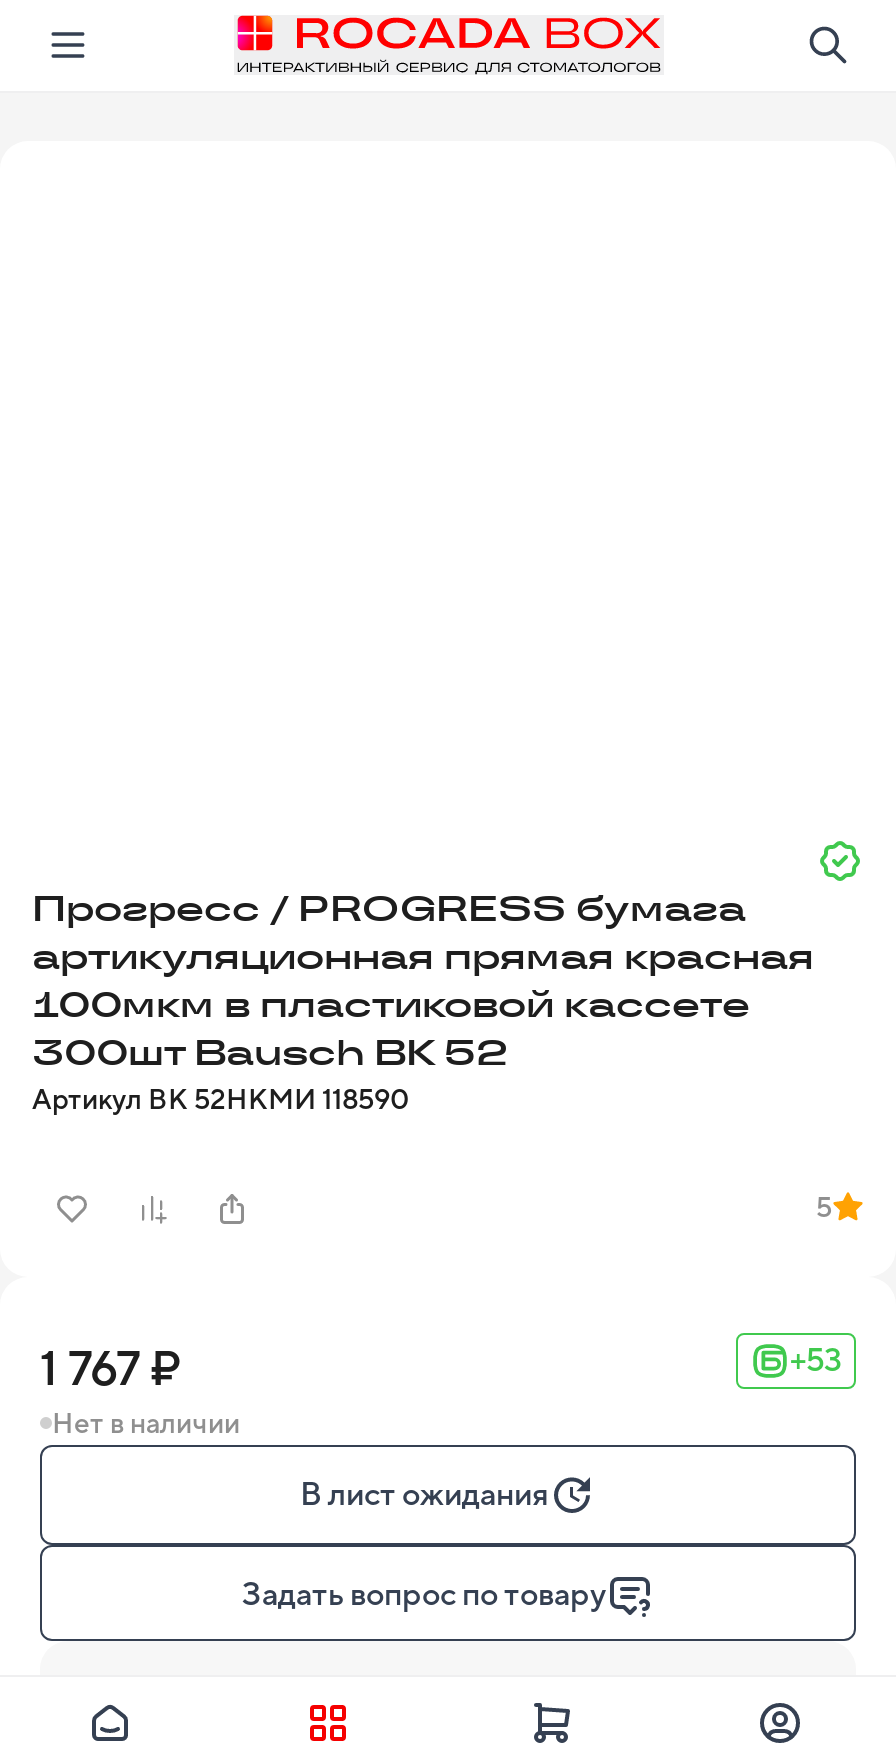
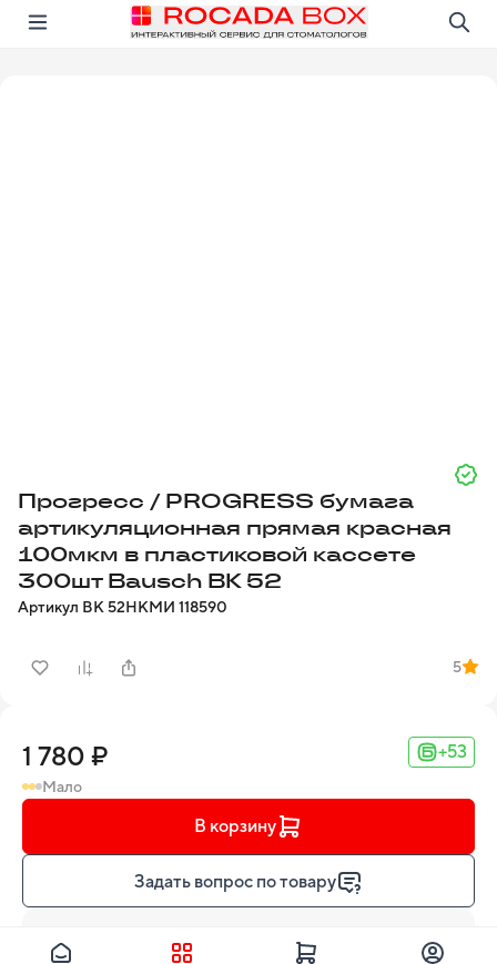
[40,1339,182,1395] 1 767 ₽ -> [22,740,109,771] 1 780 ₽
[52,1407,240,1439] Нет в наличии -> [42,778,82,795] Мало
[300,1475,548,1513] В лист ожидания -> [194,815,276,836] В корзину

